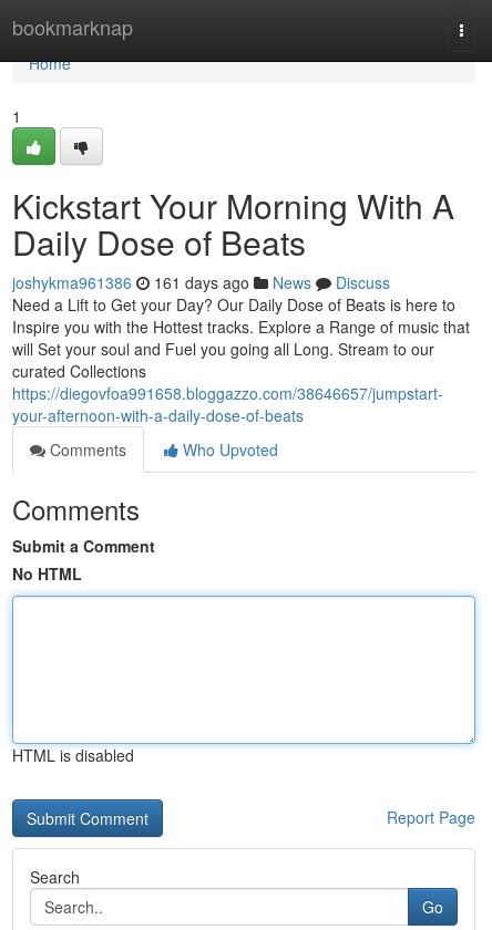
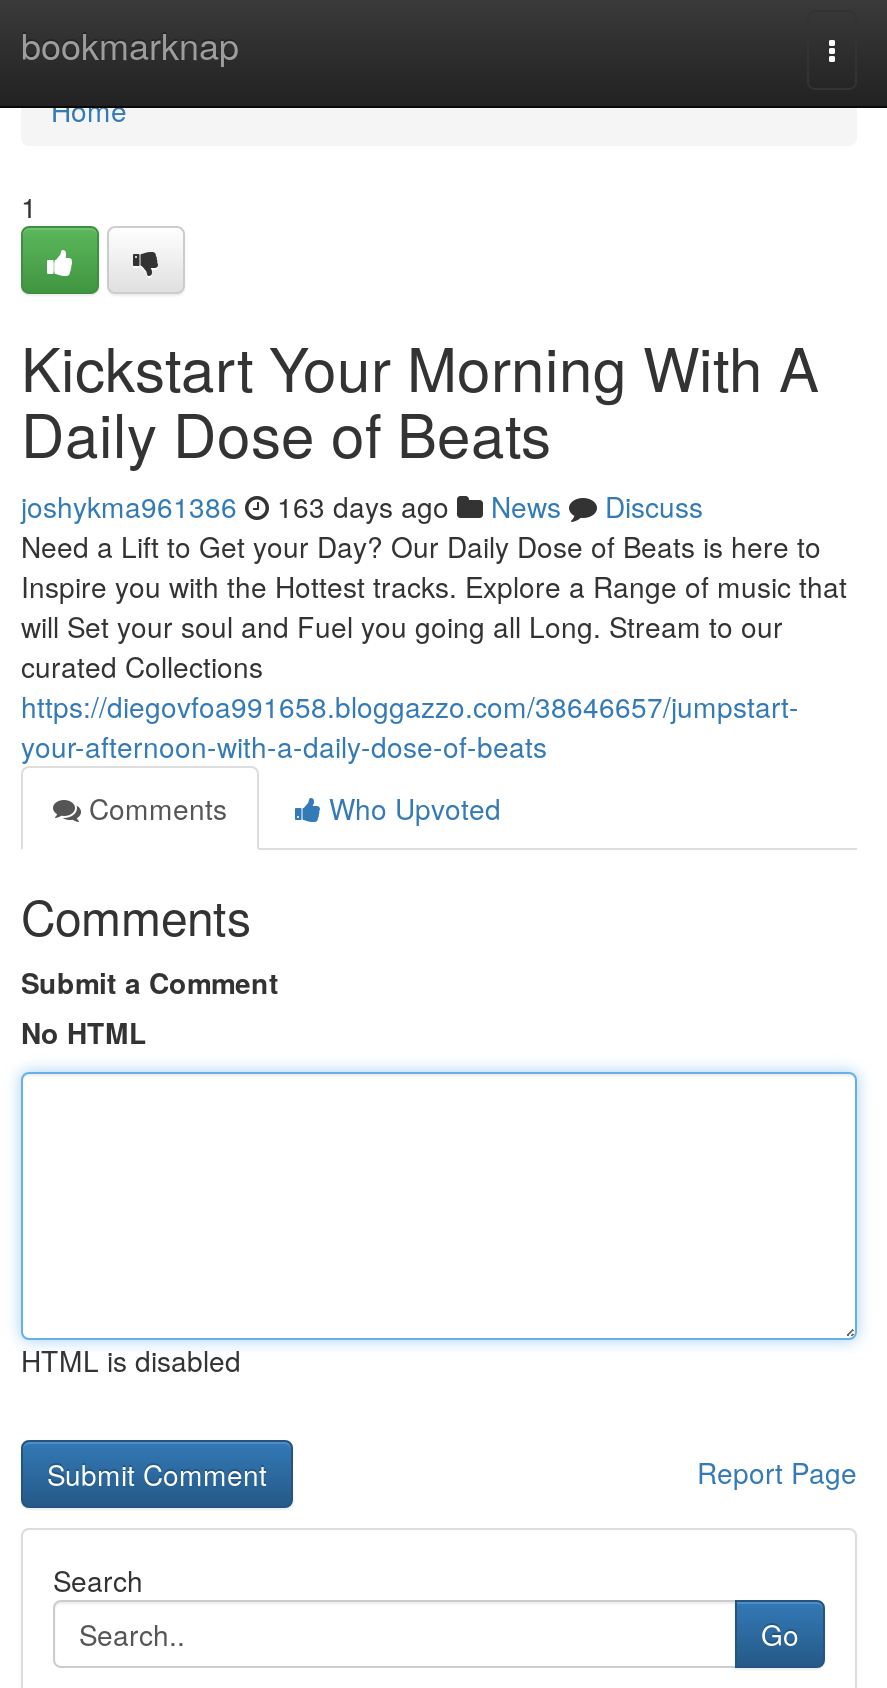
[12,271,390,293] joshykma961386 161 days ago News Discuss -> [21,486,703,526] joshykma961386 163 days ago News Discuss

